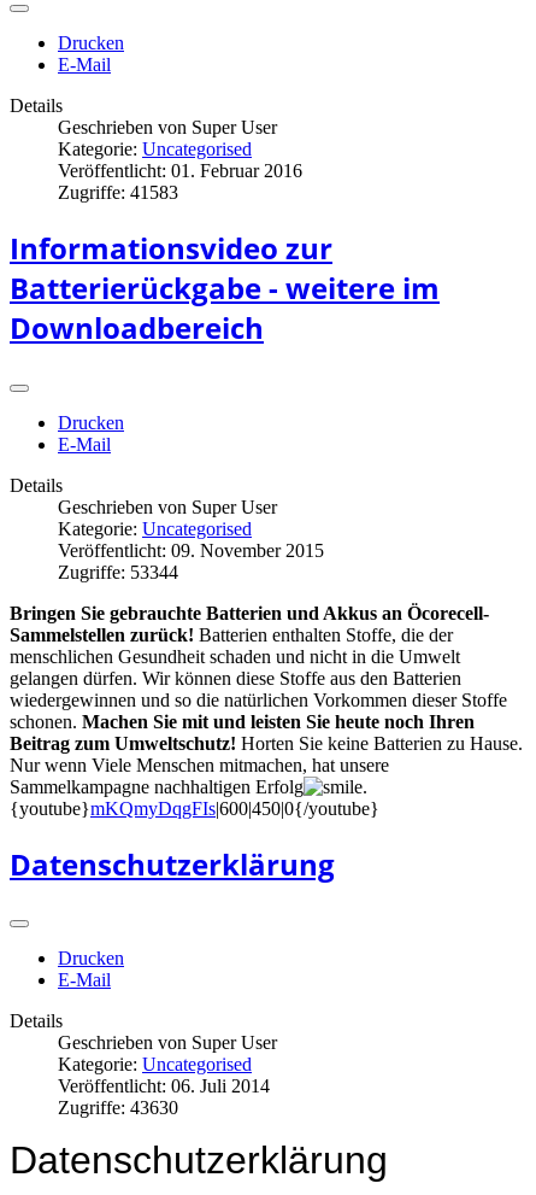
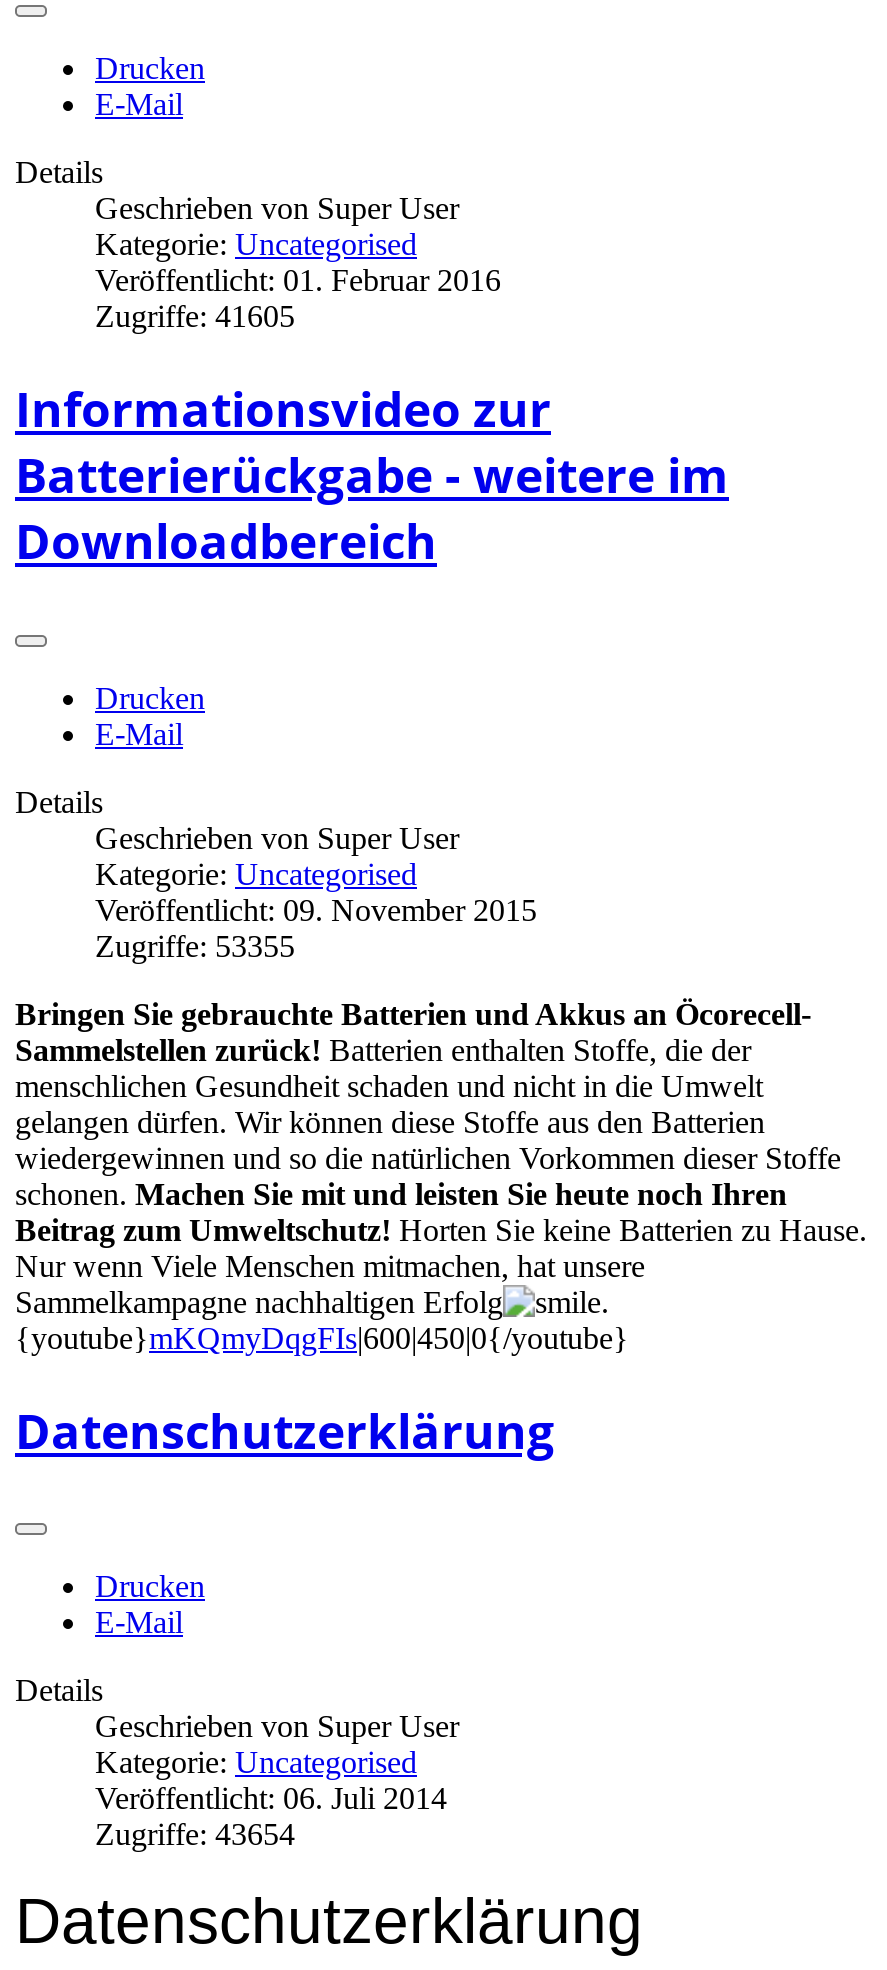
[58,182,178,202] Zugriffe: 41583 -> [95,299,295,333] Zugriffe: 41605
[58,561,178,582] Zugriffe: 53344 -> [95,928,295,962] Zugriffe: 53355
[58,1098,178,1118] Zugriffe: 43630 -> [95,1818,295,1852] Zugriffe: 43654

